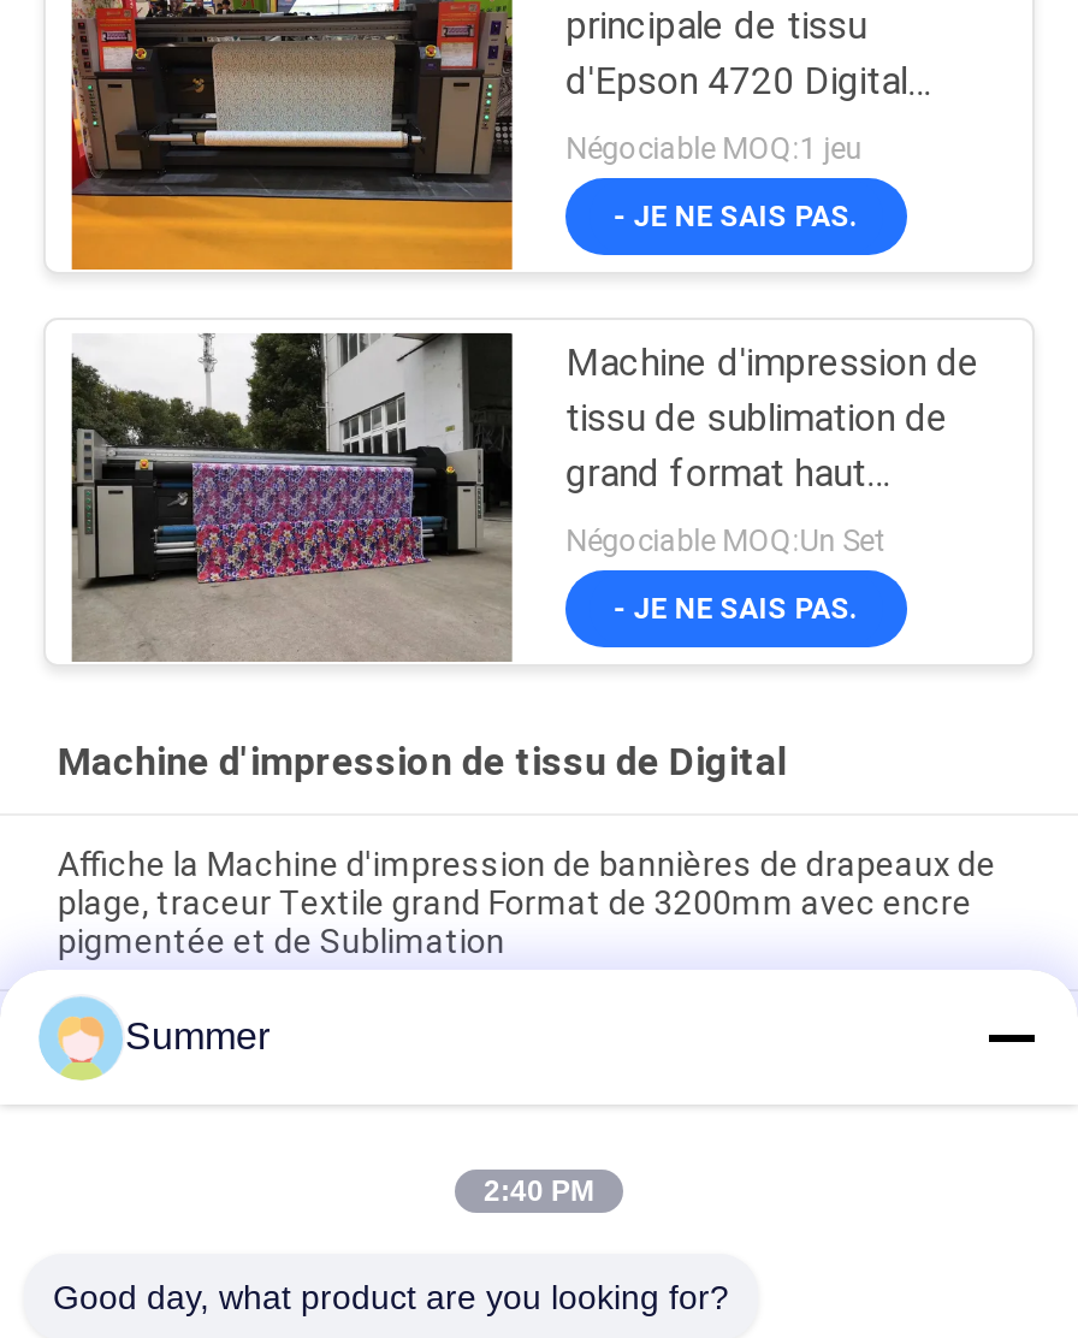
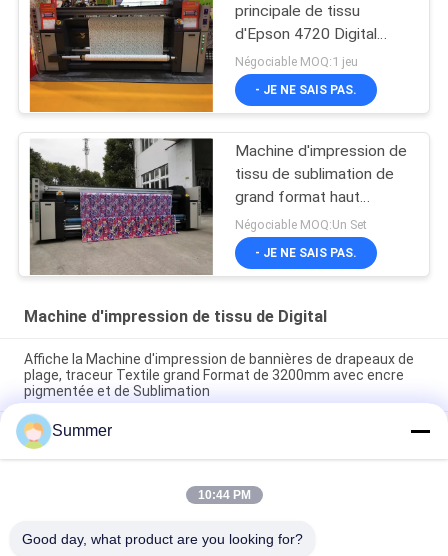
[484,1174,594,1208] 2:40 PM -> [197,488,250,502] 10:44 PM

